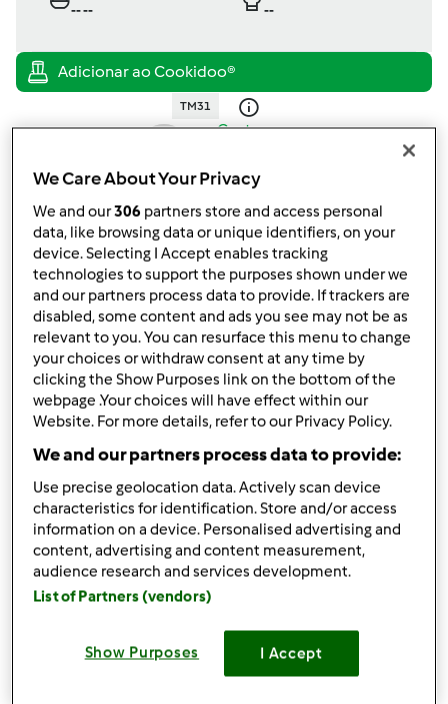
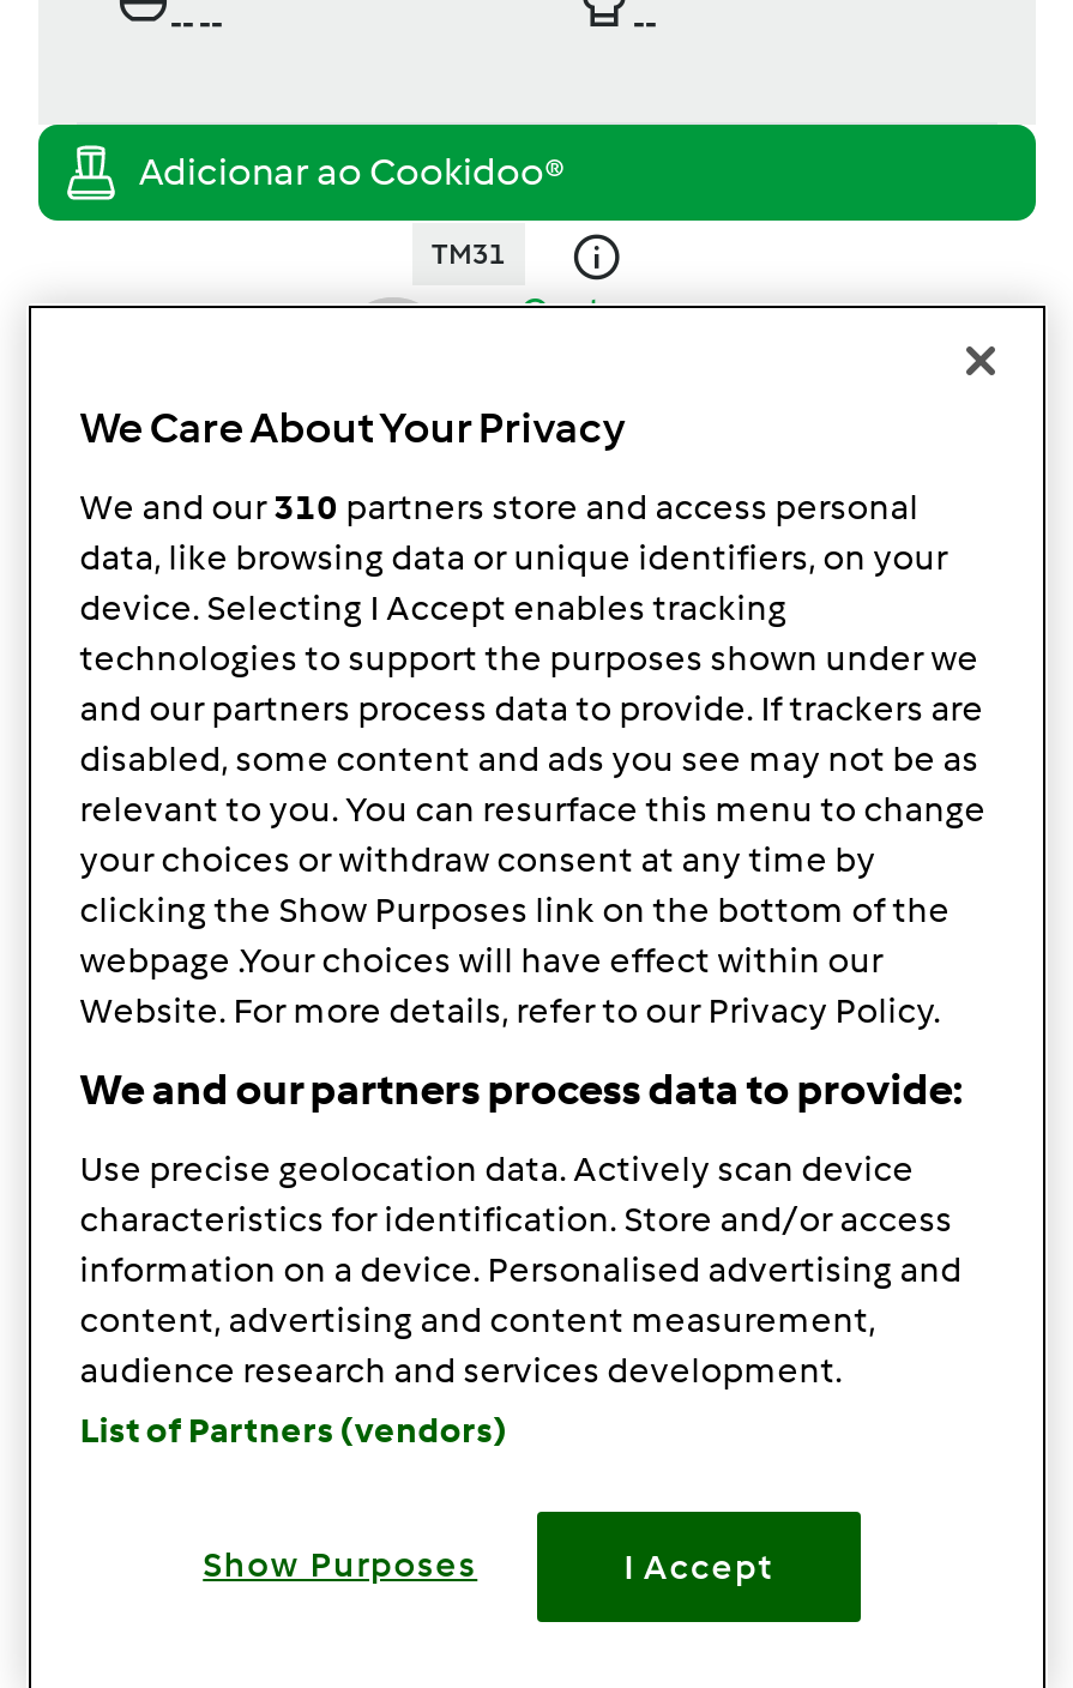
[33,202,383,220] We and our306 partners store and access personal -> [80,485,919,528] We and our310 partners store and access personal

